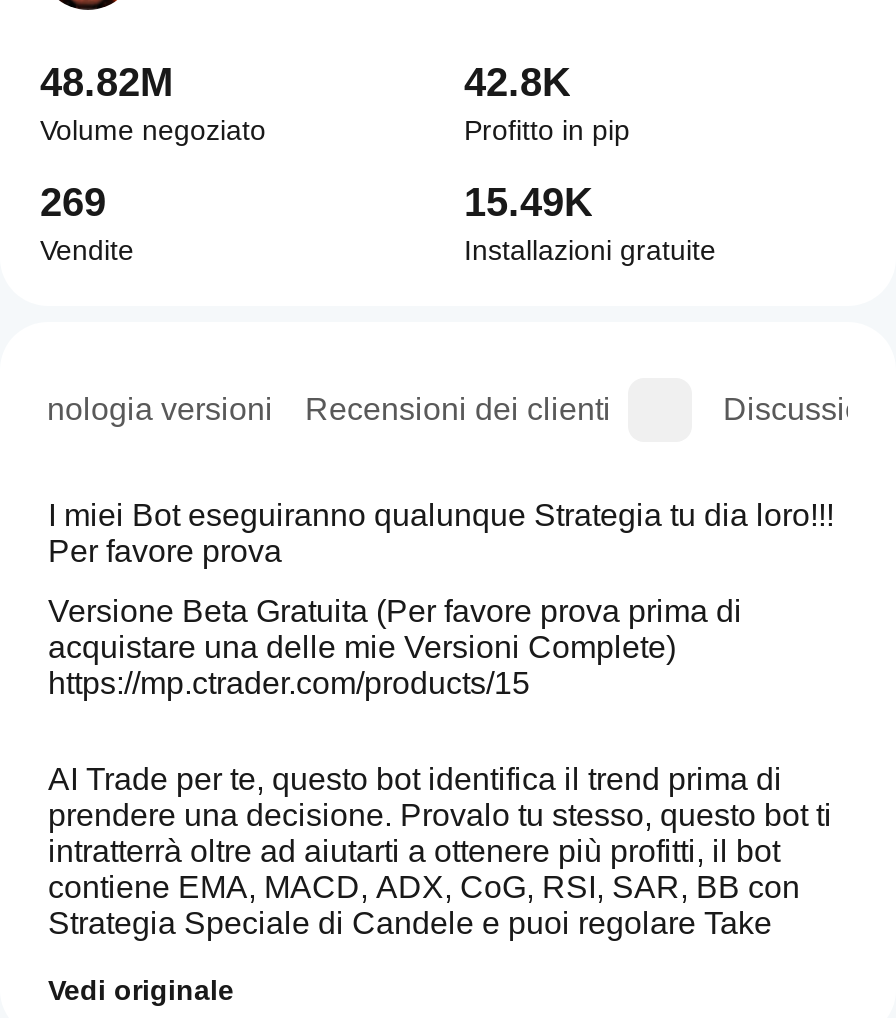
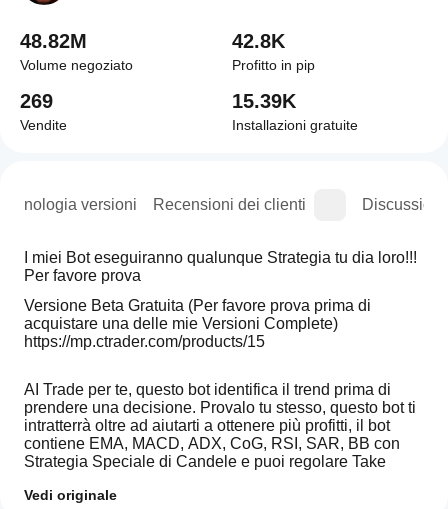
[464,180,592,224] 15.49K -> [232,90,296,112] 15.39K

